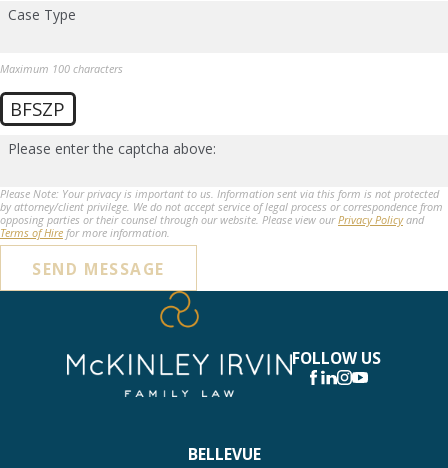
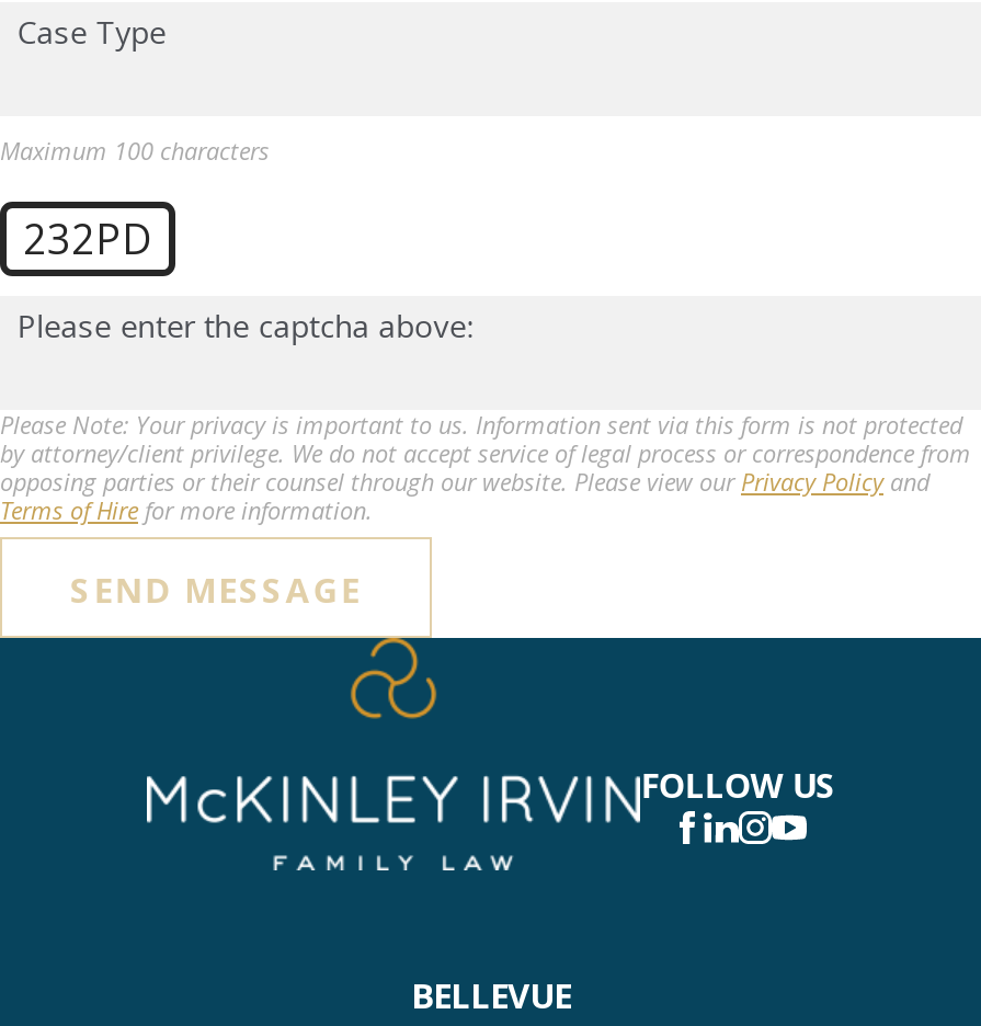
[10,96,65,121] BFSZP -> [23,210,152,265] 232PD

